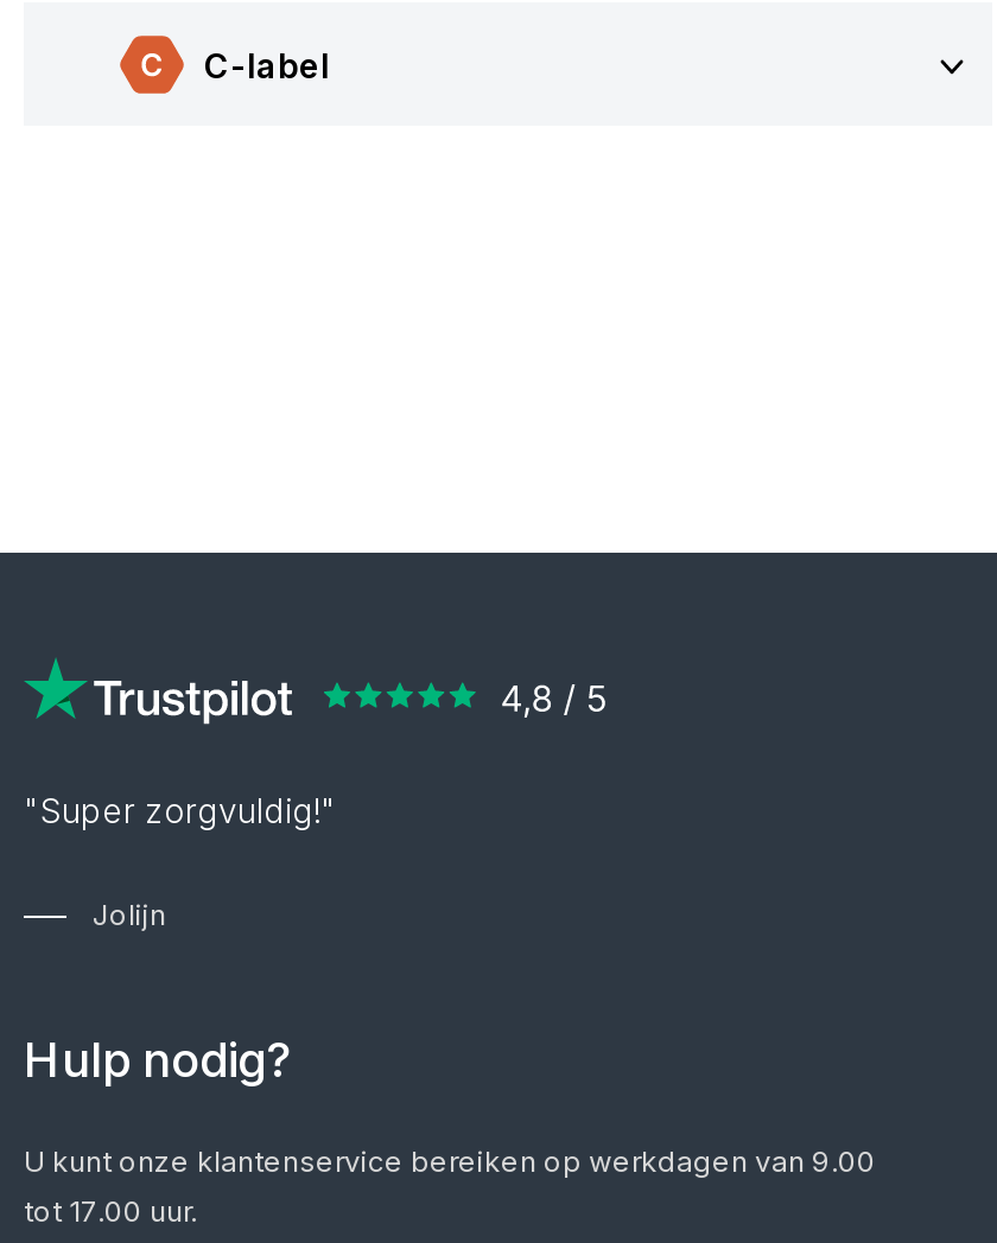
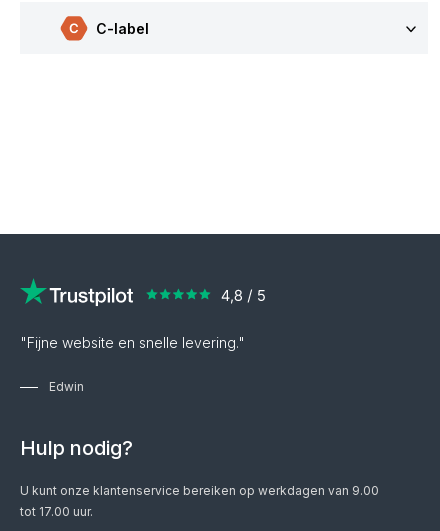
[24,790,337,830] "Super zorgvuldig!" -> [20,334,245,351] "Fijne website en snelle levering."
[85,897,166,932] Jolijn -> [46,379,84,394] Edwin

